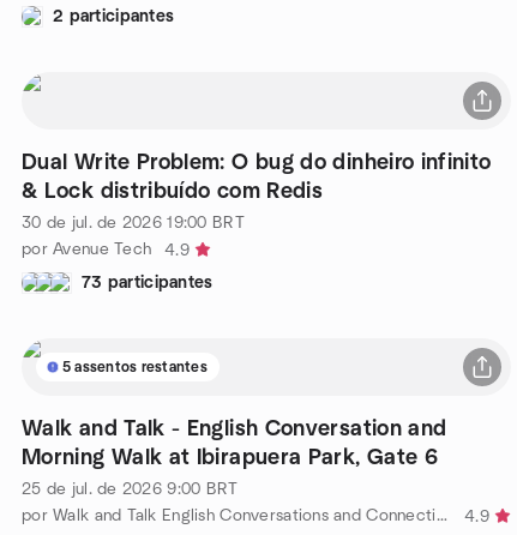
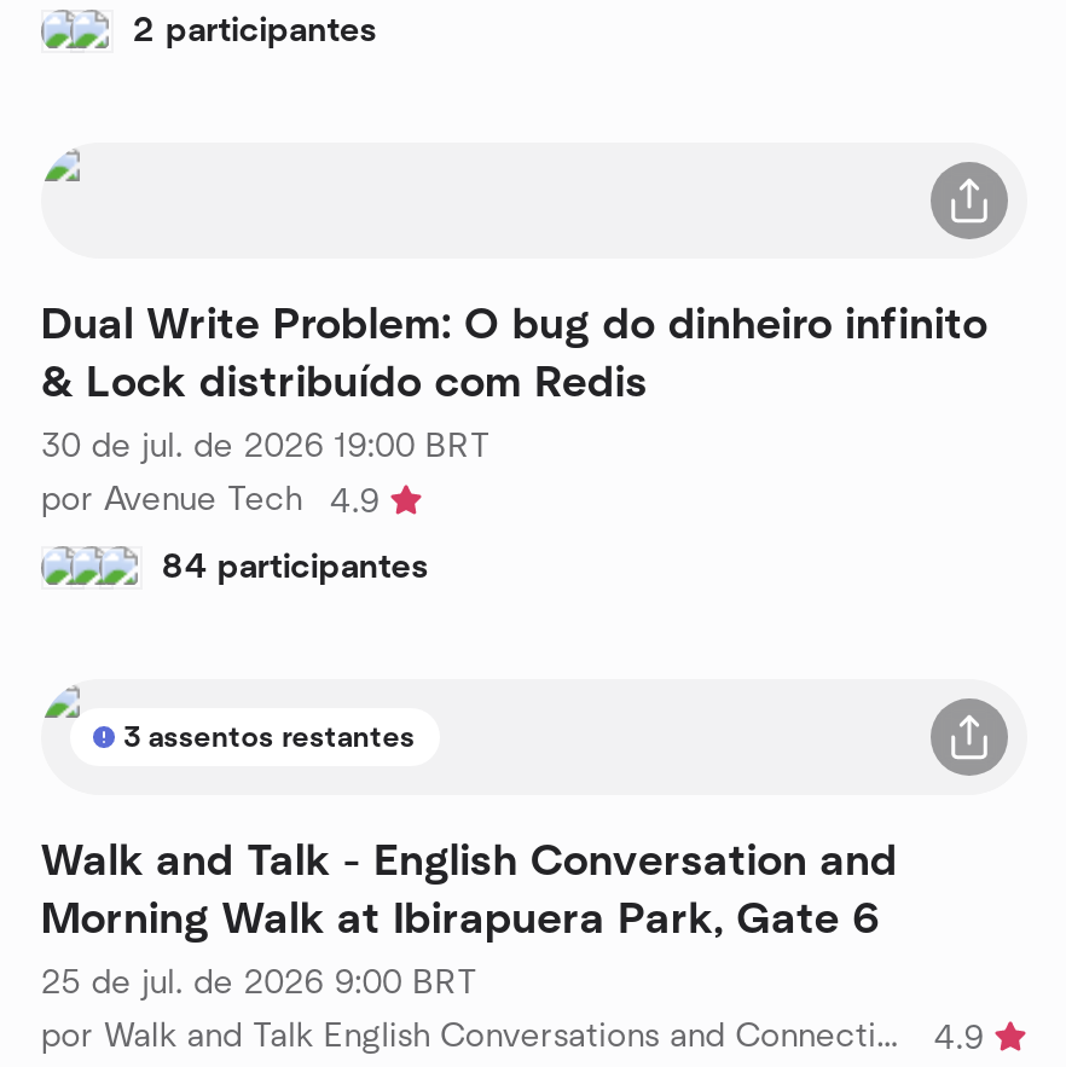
[82,274,213,291] 73 participantes -> [162,550,429,584] 84 participantes
[62,359,207,374] 5 assentos restantes -> [123,721,415,750] 3 assentos restantes

